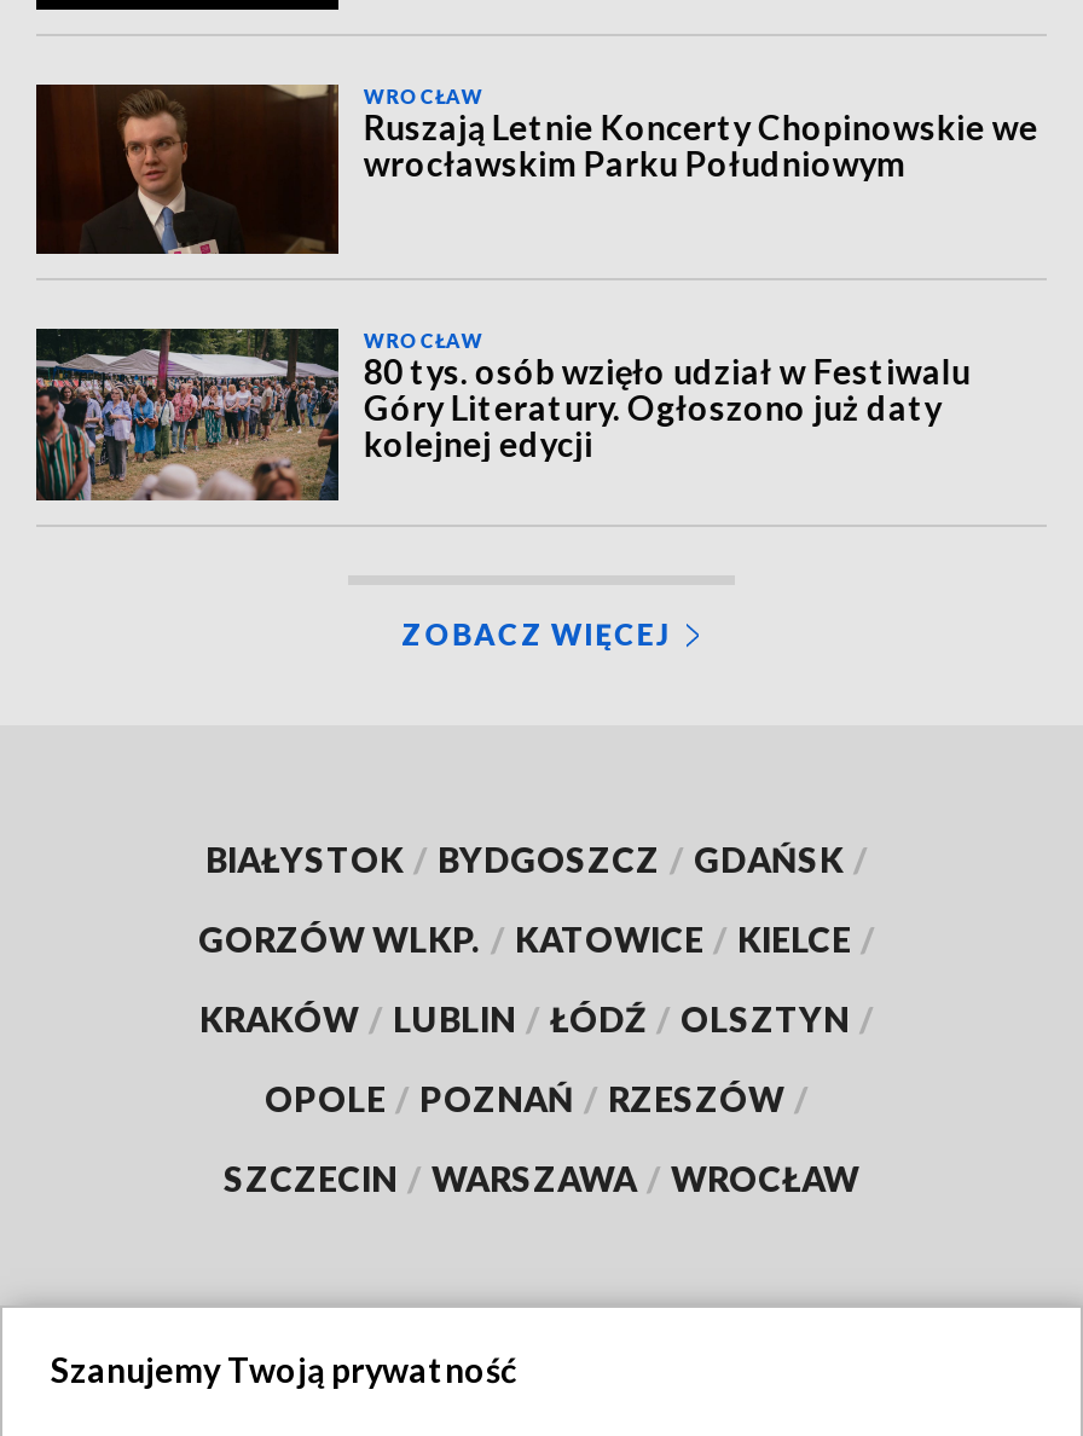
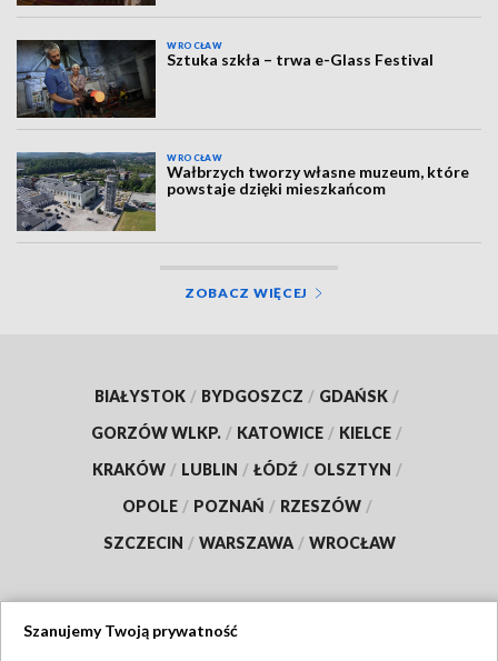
[34,82,1038,256] [image] | Ruszają Letnie Koncerty Chopinowskie we | wrocławskim Parku Południowym -> [16,39,434,118] [image] | Sztuka szkła – trwa e-Glass Festival
[36,326,970,503] [image] | 80 tys. osób wzięło udział w Festiwalu | Góry Literatury. Ogłoszono już daty | kolejnej edycji -> [16,151,470,232] [image] | Wałbrzych tworzy własne muzeum, które | powstaje dzięki mieszkańcom

